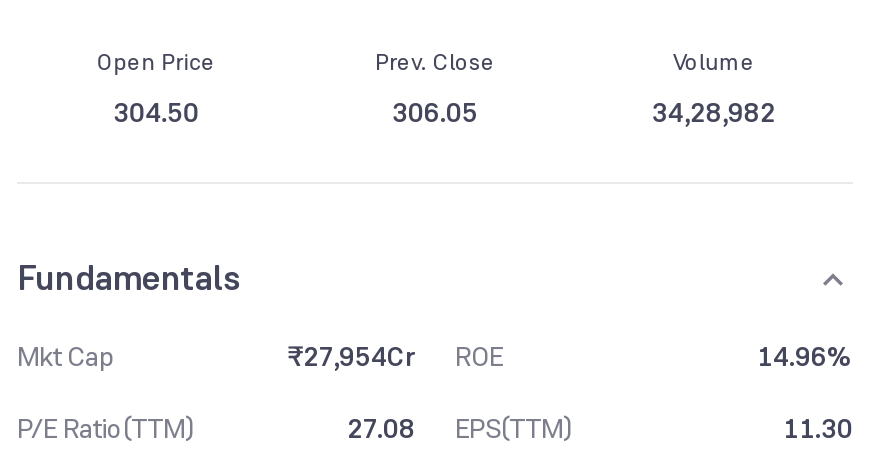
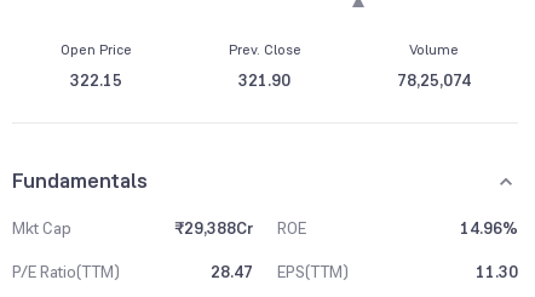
[113,94,199,130] 304.50 -> [70,69,122,91] 322.15
[392,94,478,130] 306.05 -> [239,69,291,91] 321.90
[652,94,776,130] 34,28,982 -> [397,69,471,91] 78,25,074
[287,338,503,374] ₹27,954Cr ROE -> [174,217,306,239] ₹29,388Cr ROE
[347,410,573,446] 27.08 EPS(TTM) -> [211,261,349,282] 28.47 EPS(TTM)

